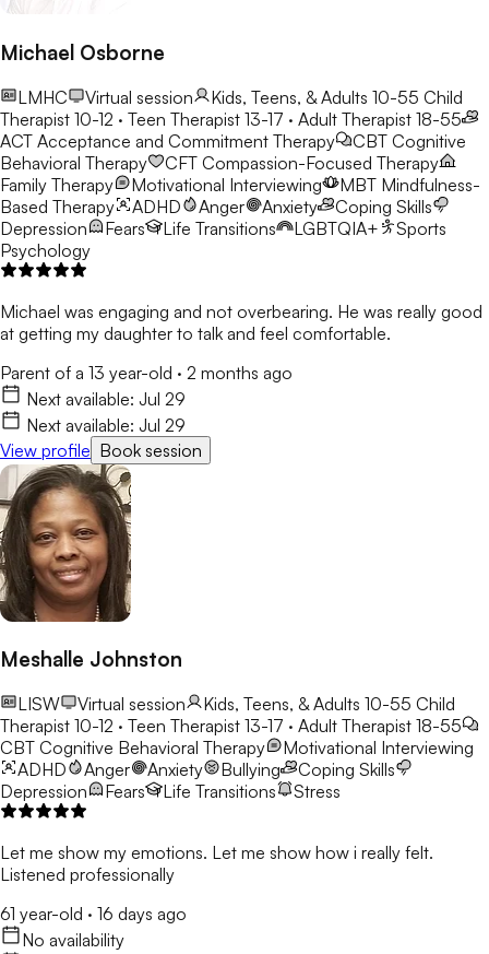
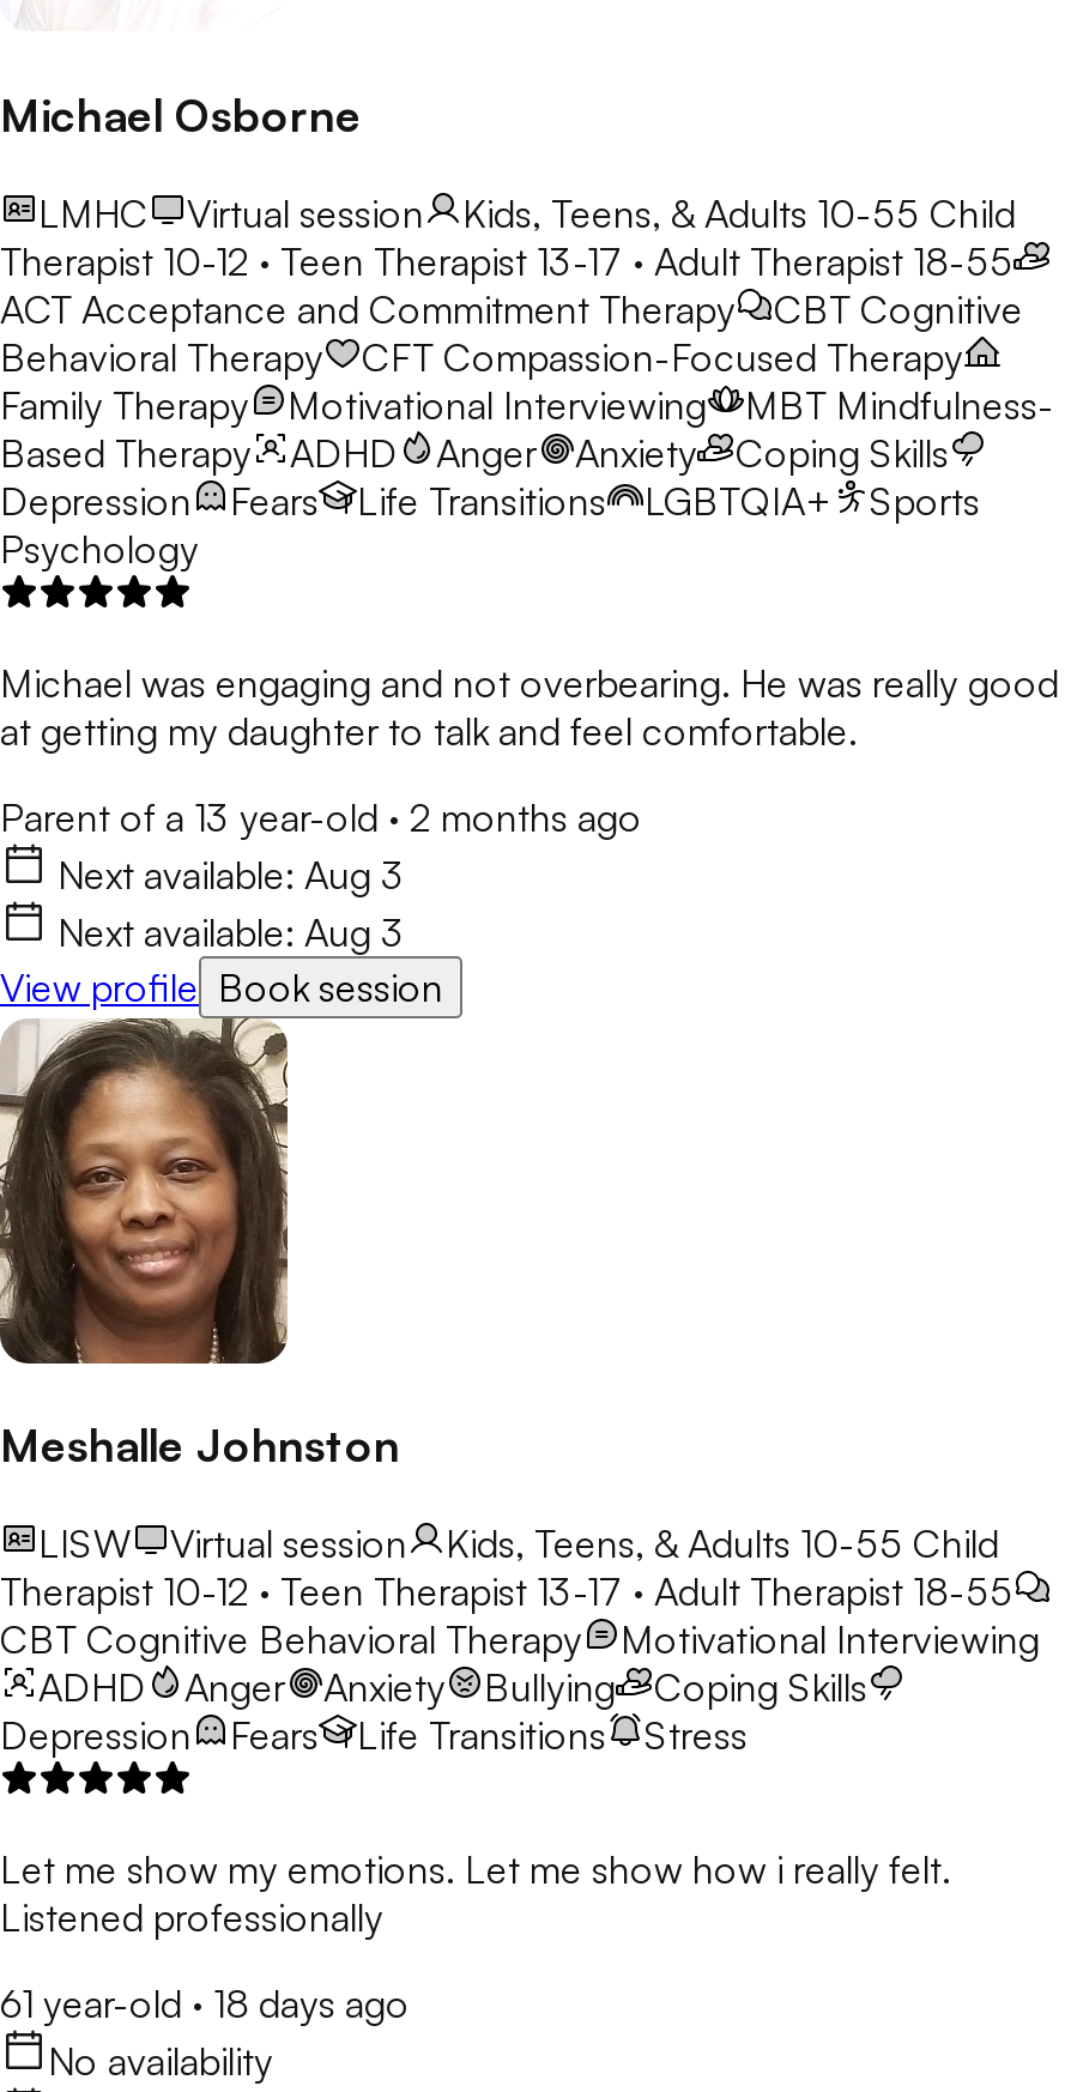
[22,387,186,409] Next available: Jul 29 -> [48,850,405,897] Next available: Aug 3
[22,414,186,435] Next available: Jul 29 -> [48,907,405,955] Next available: Aug 3
[0,903,187,924] 61 year-old · 16 days ago -> [0,1979,410,2027] 61 year-old · 18 days ago

